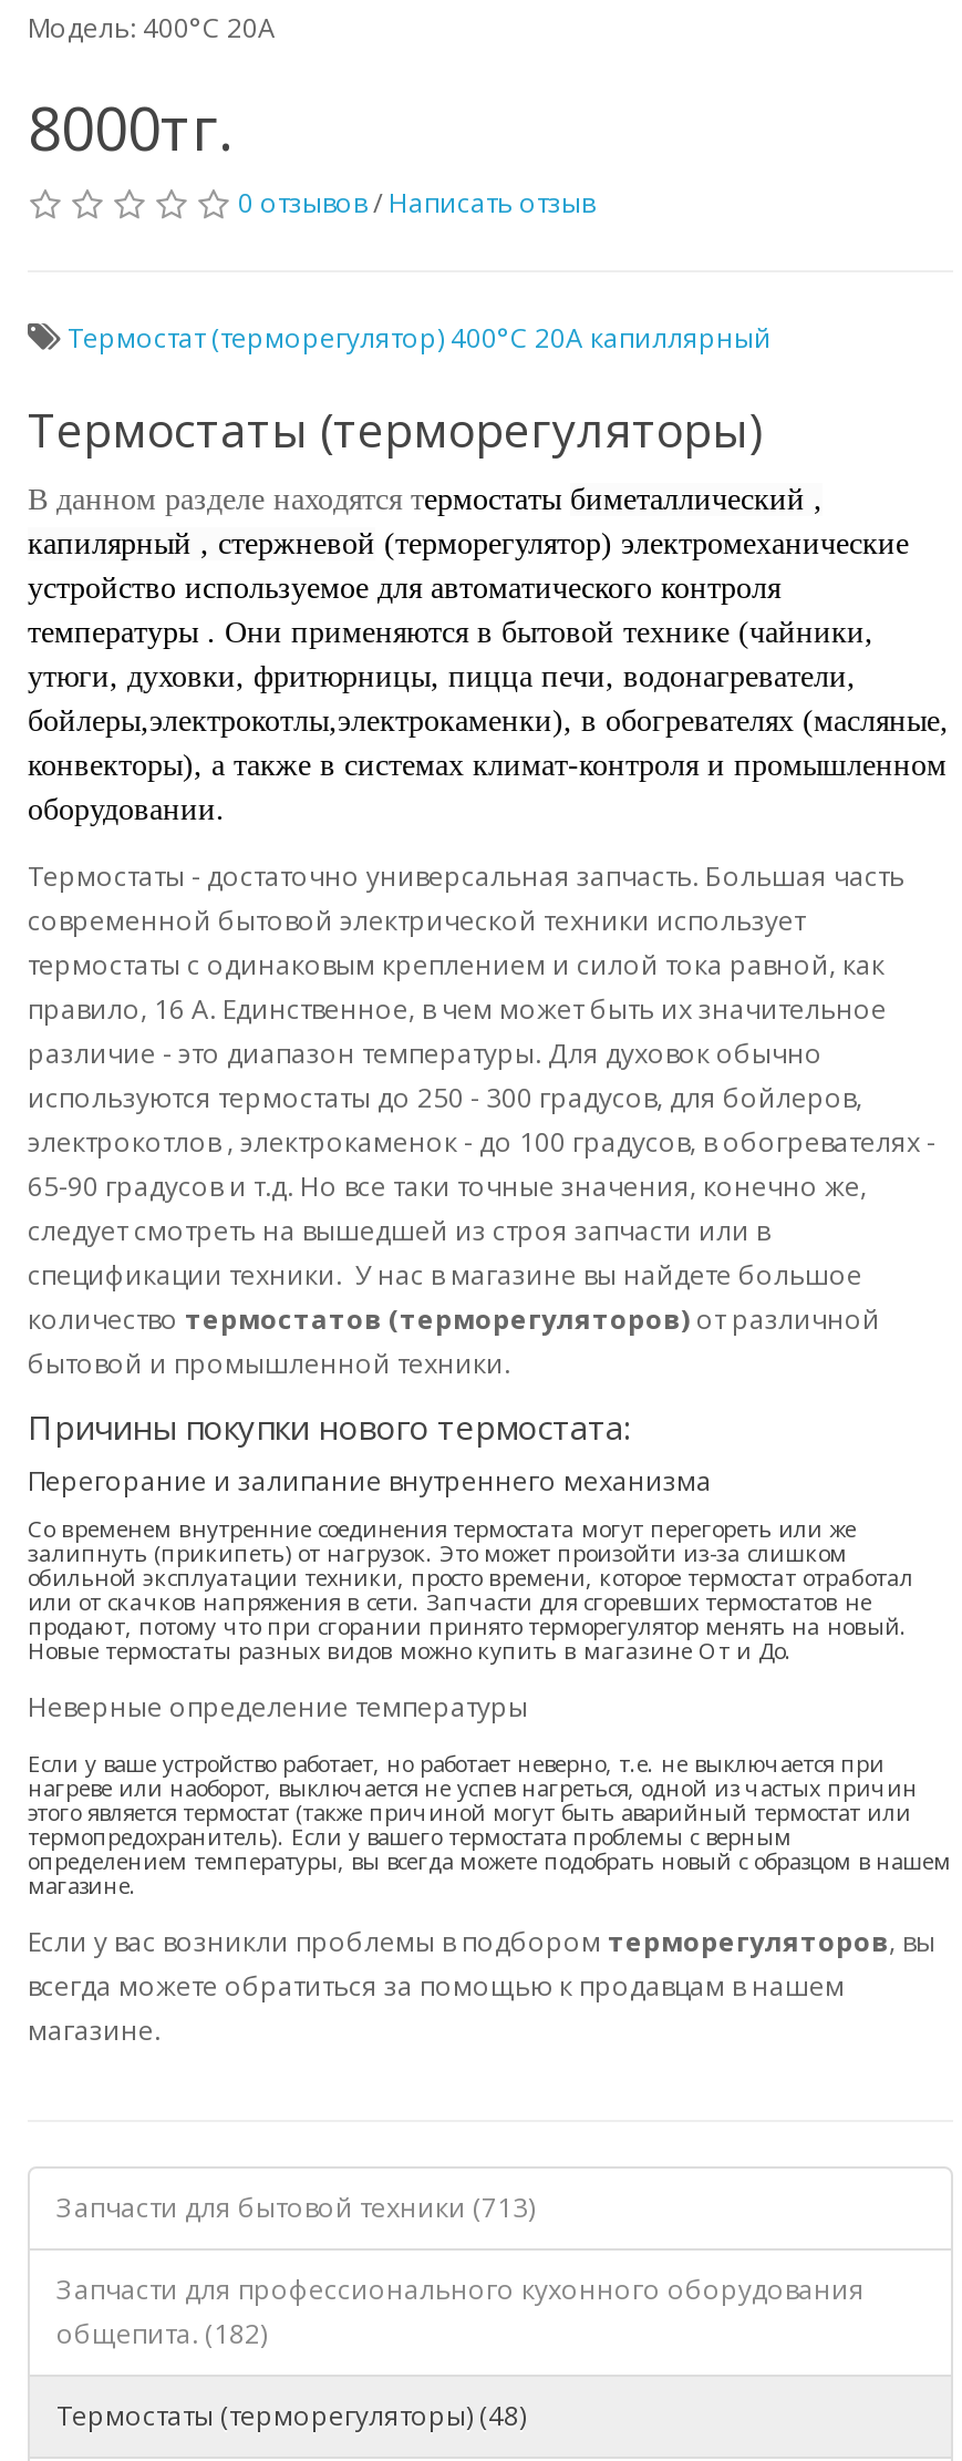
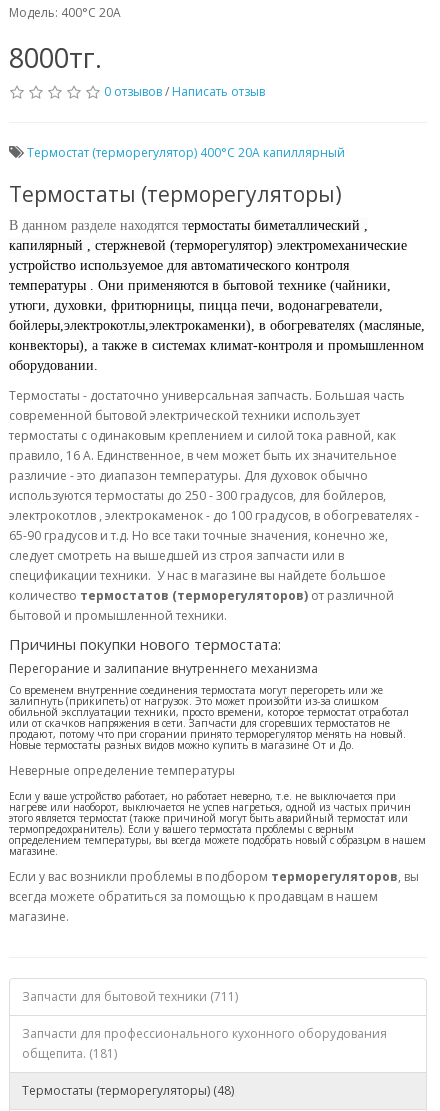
[56,2189,535,2226] Запчасти для бытовой техники (713) -> [22,988,238,1005] Запчасти для бытовой техники (711)
[56,2315,267,2352] общепита. (182) -> [22,1045,117,1062] общепита. (181)

